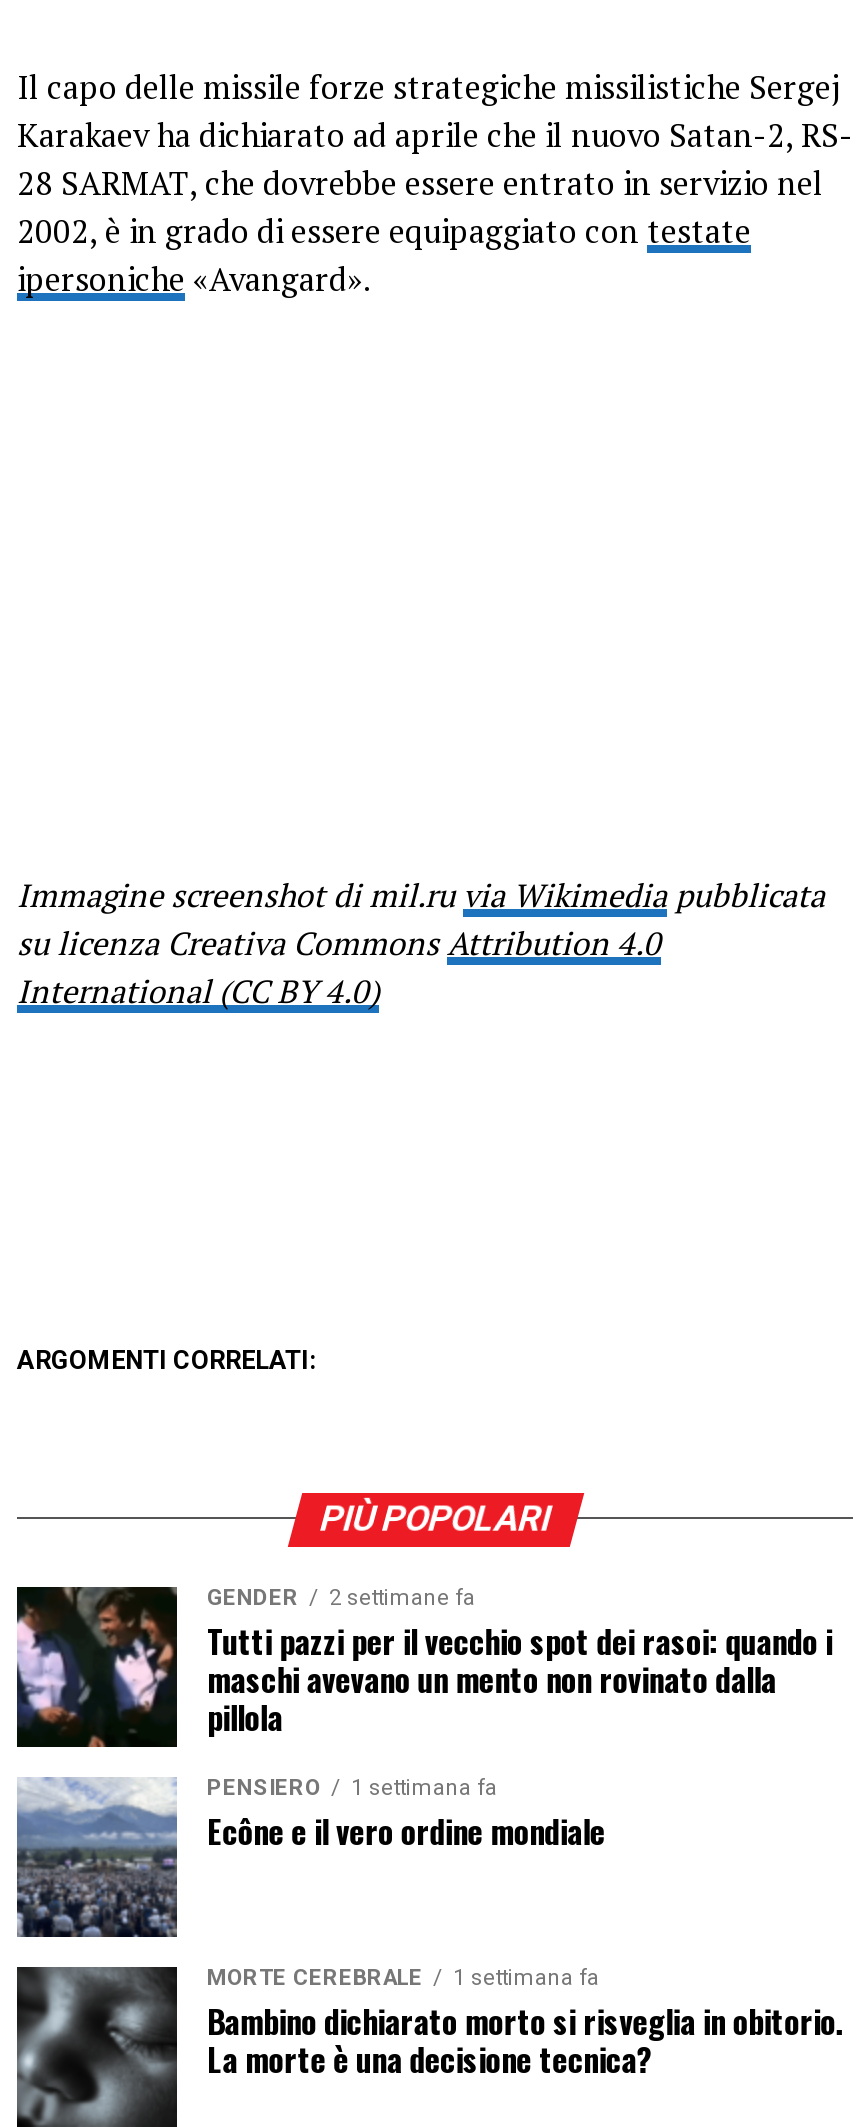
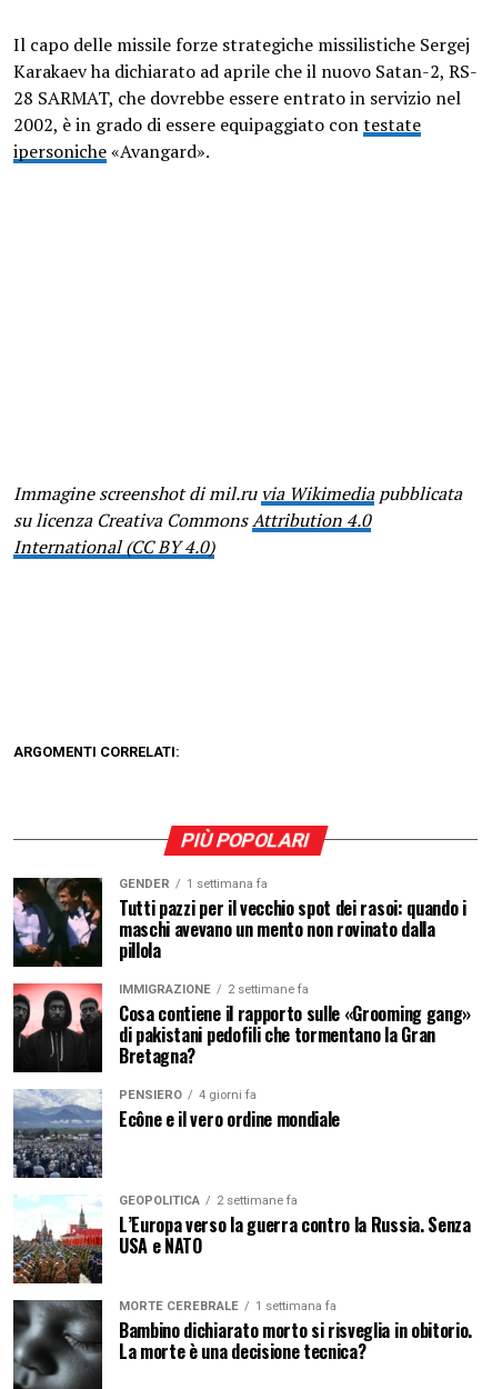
[207,1585,475,1611] GENDER 2 settimane fa -> [119,877,268,891] GENDER 1 settimana fa
none -> [12,982,471,1069] [image] | IMMIGRAZIONE | 2 settimane fa | Cosa contiene il rapporto sulle «Grooming gang» | di pakistani pedofili che tormentano la Gran | Bretagna?
[207,1775,497,1801] PENSIERO 1 settimana fa -> [119,1088,257,1102] PENSIERO 4 giorni fa
none -> [12,1193,470,1285] [image] | GEOPOLITICA | 2 settimane fa | L’Europa verso la guerra contro la Russia. Senza | USA e NATO

